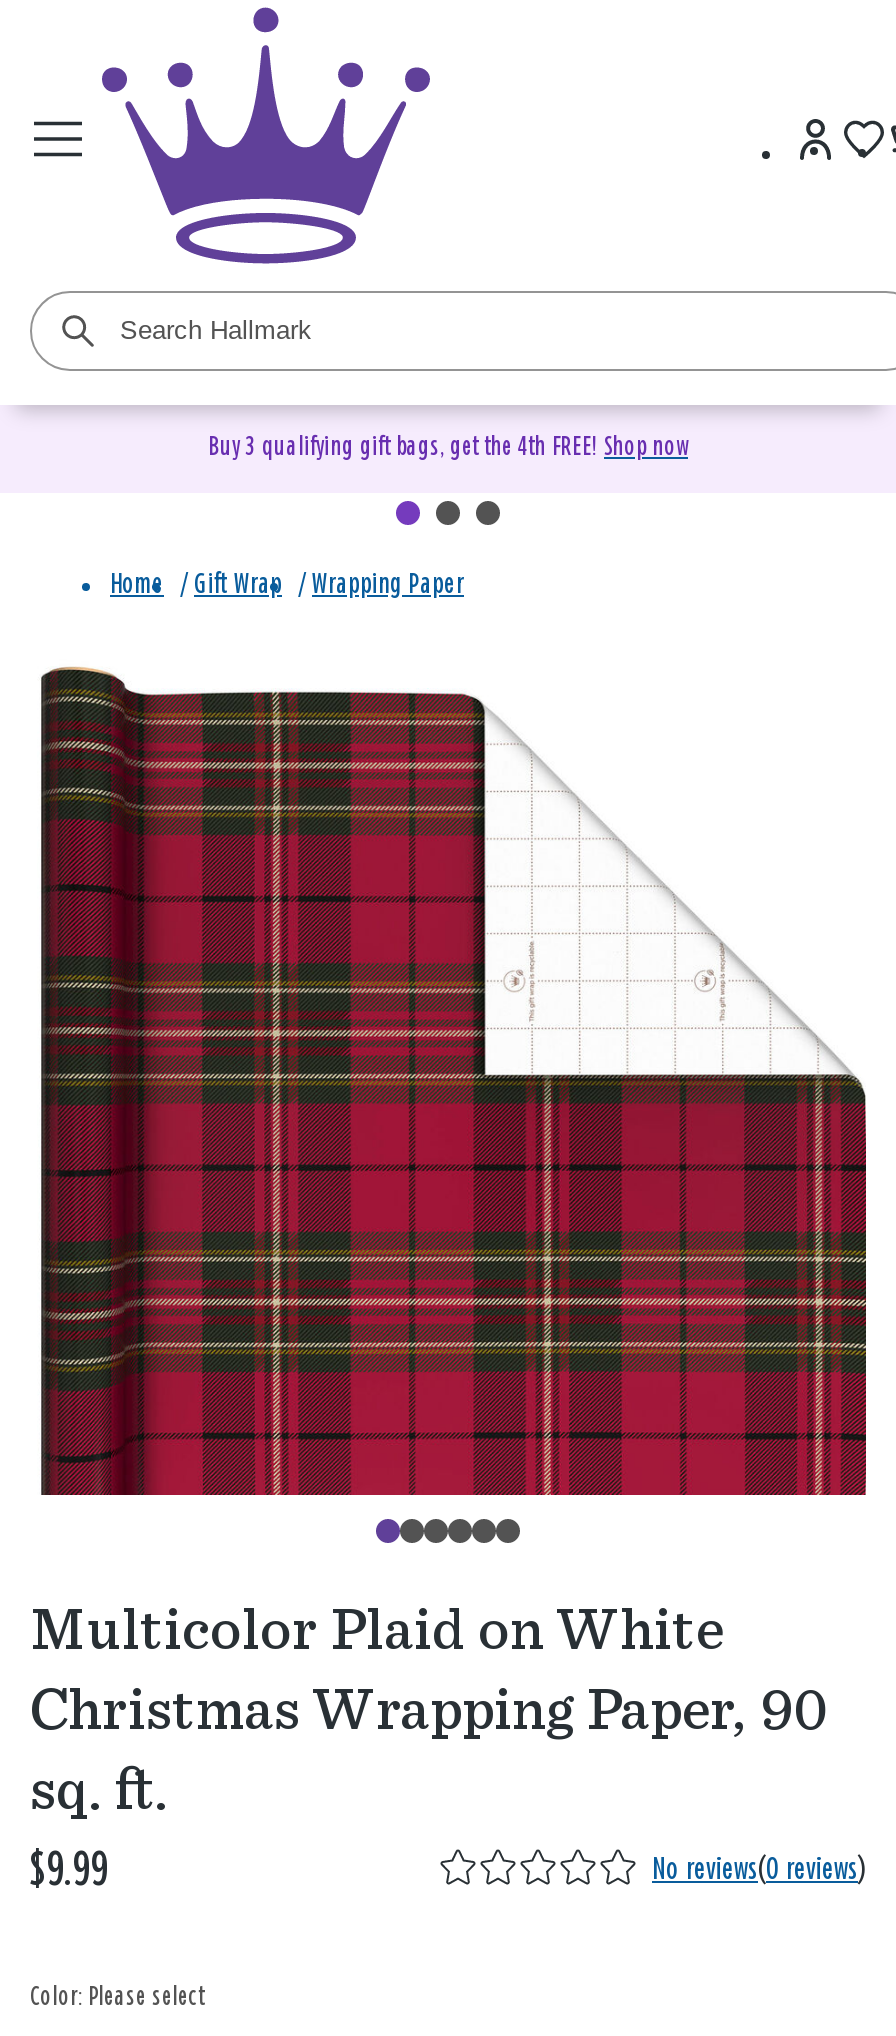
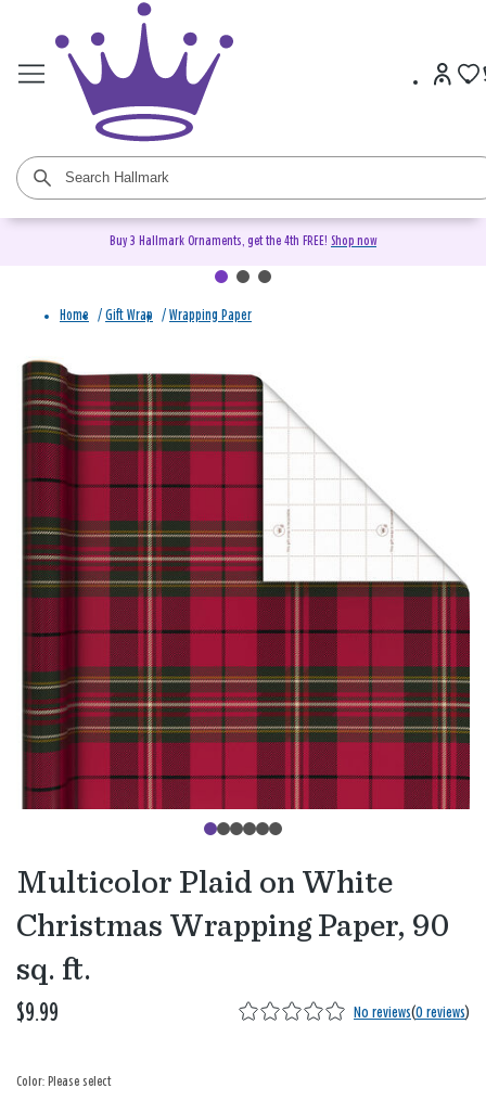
[208,435,688,461] Buy 3 qualifying gift bags, get the 4th FREE! Shop now -> [110,234,376,249] Buy 3 Hallmark Ornaments, get the 4th FREE! Shop now

